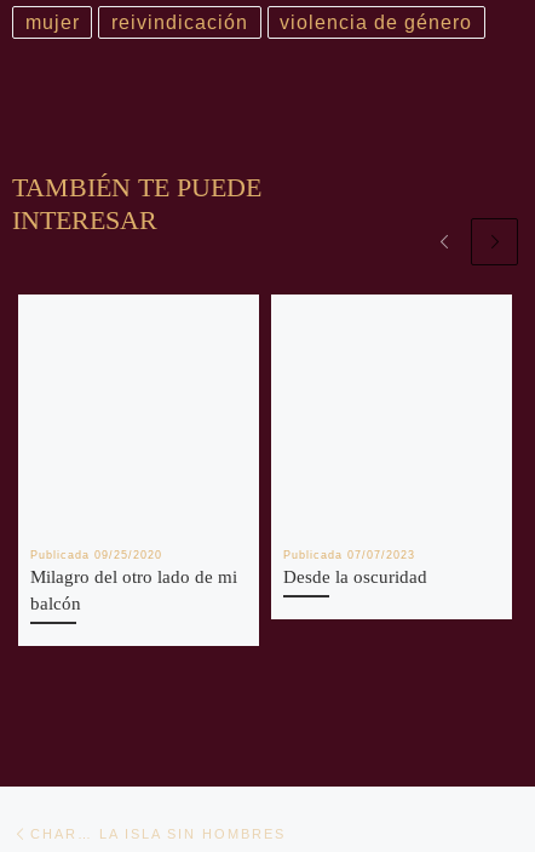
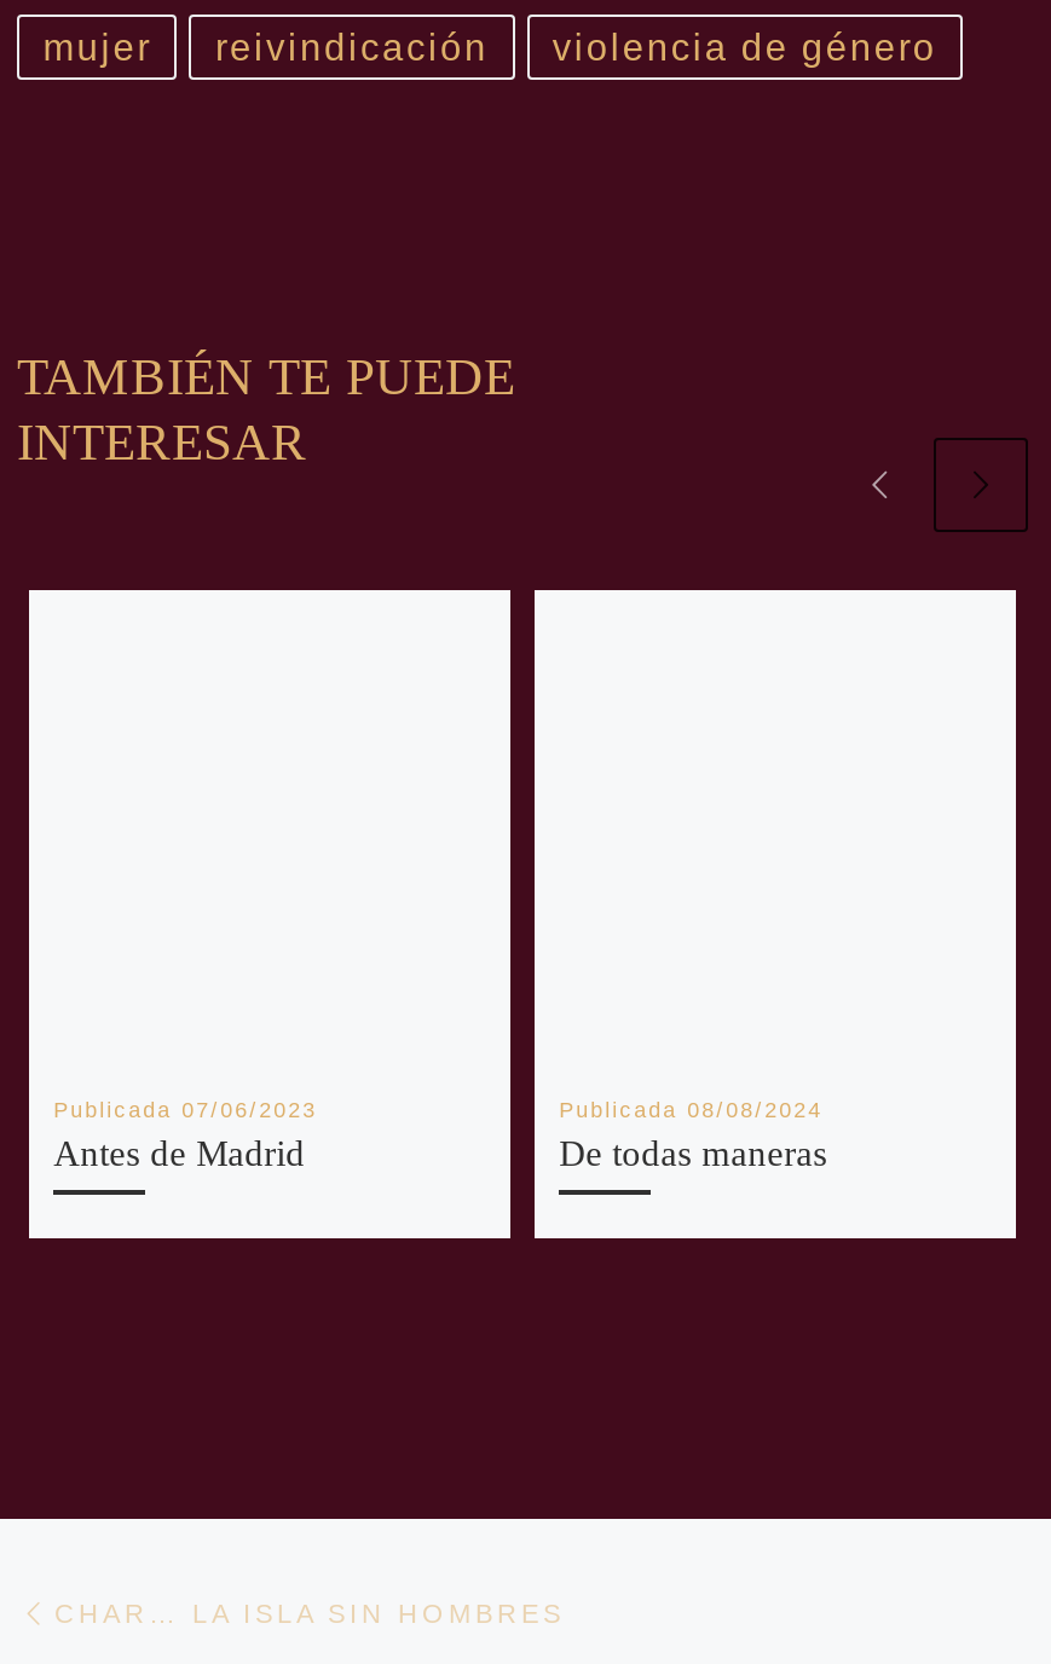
[30,549,237,613] Publicada 09/25/2020 | Milagro del otro lado de mi | balcón -> [53,1098,317,1173] Publicada 07/06/2023 | Antes de Madrid
[283,549,427,587] Publicada 07/07/2023 | Desde la oscuridad -> [559,1098,827,1173] Publicada 08/08/2024 | De todas maneras

